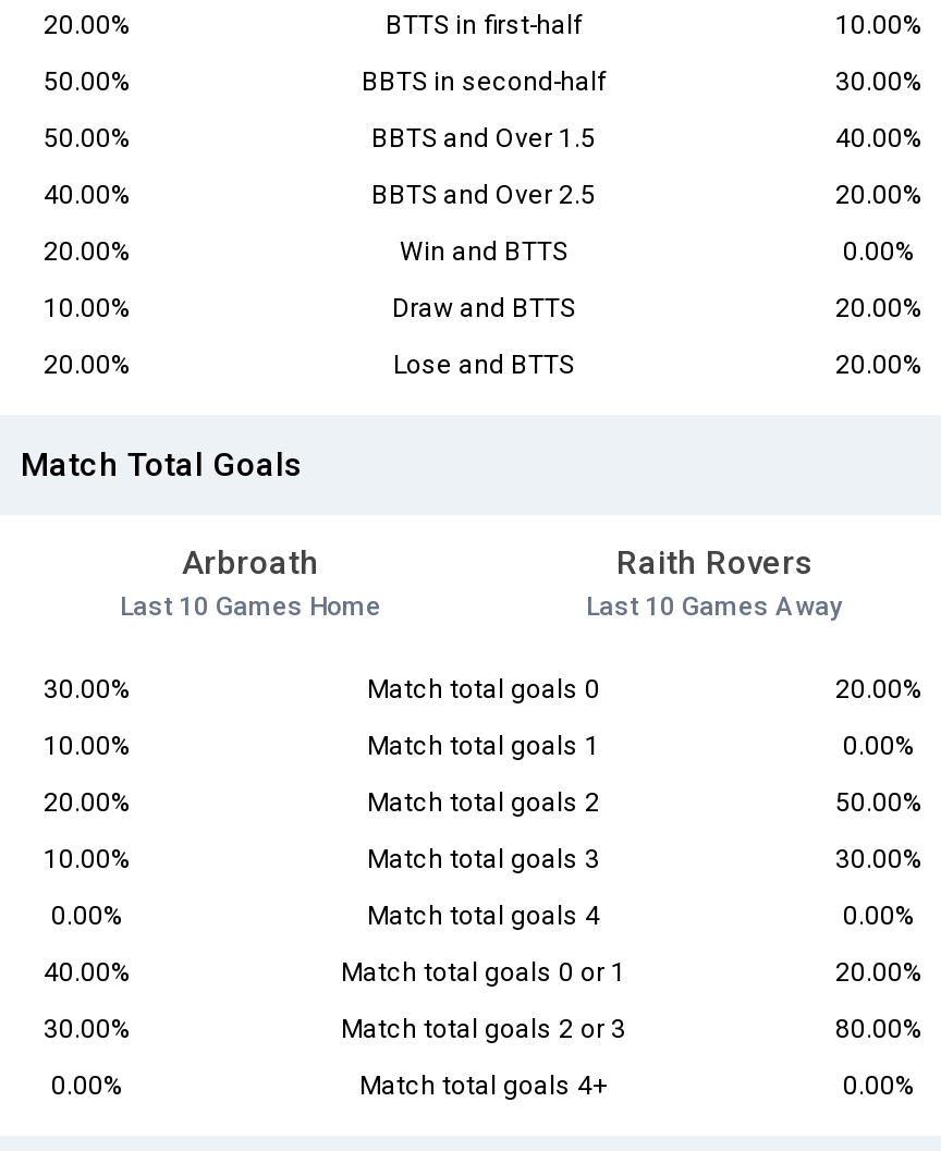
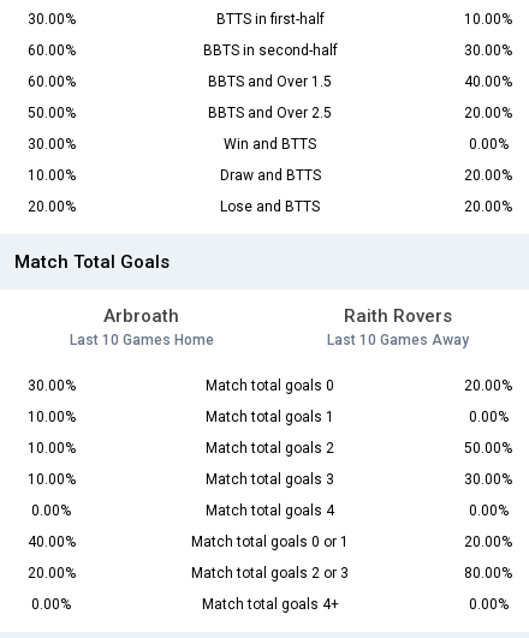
[44,10,131,41] 20.00% -> [27,11,75,28] 30.00%
[44,67,131,97] 50.00% -> [27,42,75,59] 60.00%
[44,123,131,154] 50.00% -> [27,74,75,90] 60.00%
[44,180,131,211] 40.00% -> [27,105,75,122] 50.00%
[44,237,131,267] 20.00% -> [27,136,75,153] 30.00%
[44,788,131,818] 20.00% -> [27,440,75,457] 10.00%
[44,1014,131,1045] 30.00% -> [27,565,75,582] 20.00%

